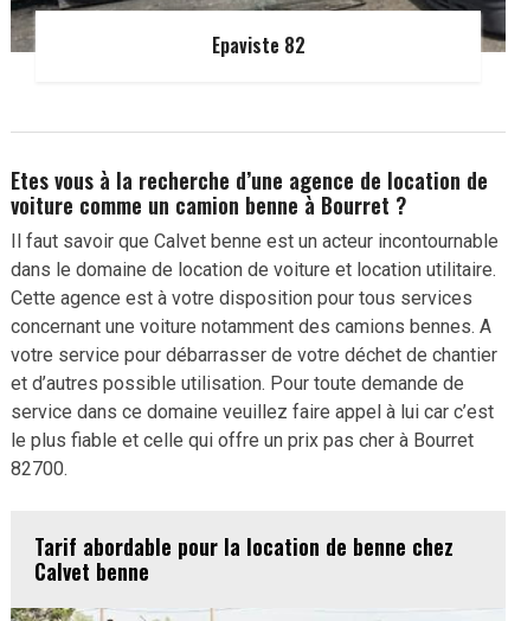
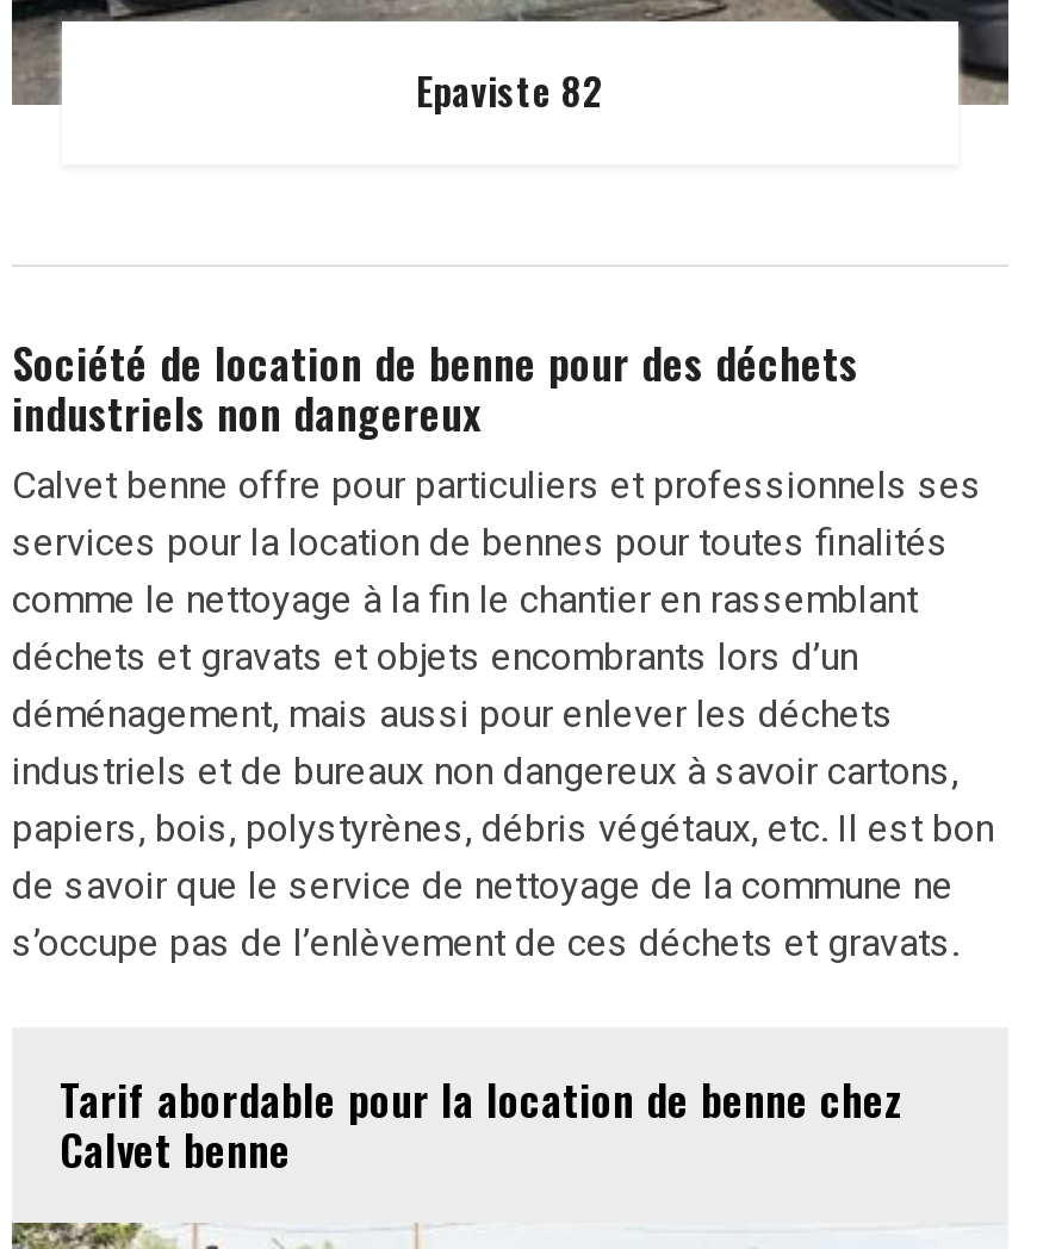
[11,165,499,480] Etes vous à la recherche d’une agence de location de | voiture comme un camion benne à Bourret ? | Il faut savoir que Calvet benne est un acteur incontournable | dans le domaine de location de voiture et location utilitaire. | Cette agence est à votre disposition pour tous services | concernant une voiture notamment des camions bennes. A | votre service pour débarrasser de votre déchet de chantier | et d’autres possible utilisation. Pour toute demande de | service dans ce domaine veuillez faire appel à lui car c’est | le plus fiable et celle qui offre un prix pas cher à Bourret | 82700. -> [12,331,994,965] Société de location de benne pour des déchets | industriels non dangereux | Calvet benne offre pour particuliers et professionnels ses | services pour la location de bennes pour toutes finalités | comme le nettoyage à la fin le chantier en rassemblant | déchets et gravats et objets encombrants lors d’un | déménagement, mais aussi pour enlever les déchets | industriels et de bureaux non dangereux à savoir cartons, | papiers, bois, polystyrènes, débris végétaux, etc. Il est bon | de savoir que le service de nettoyage de la commune ne | s’occupe pas de l’enlèvement de ces déchets et gravats.

